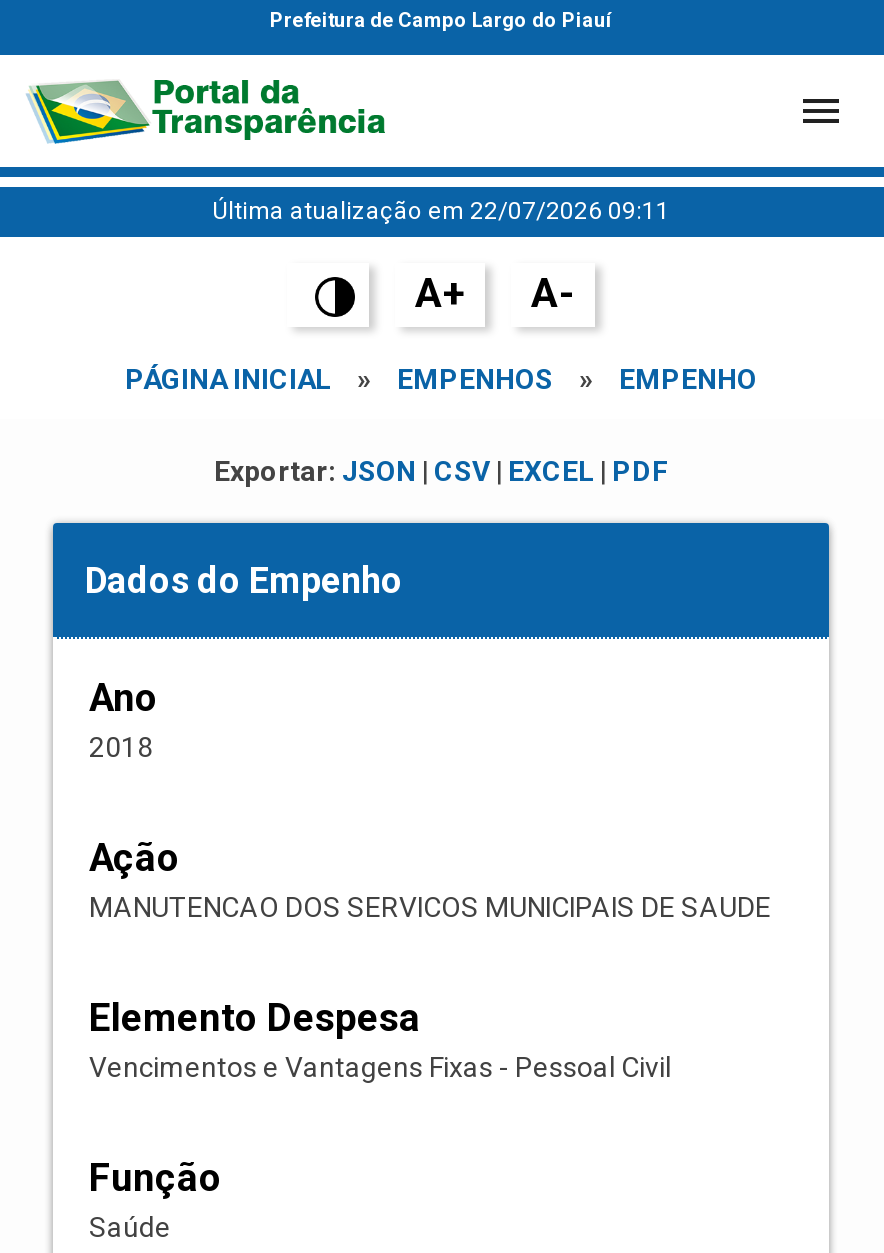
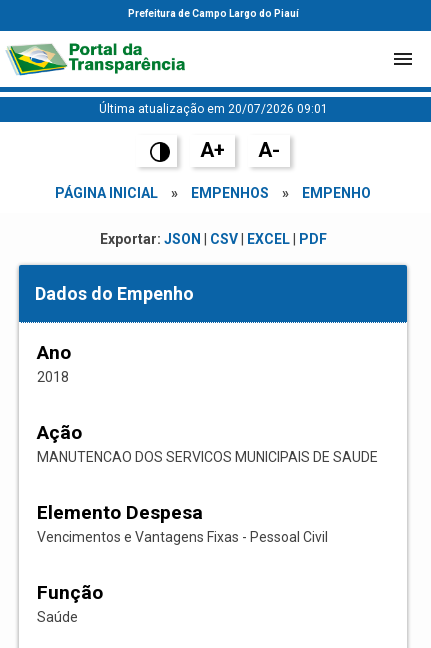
[212,197,670,225] Última atualização em 22/07/2026 09:11 -> [98,102,327,116] Última atualização em 20/07/2026 09:01

